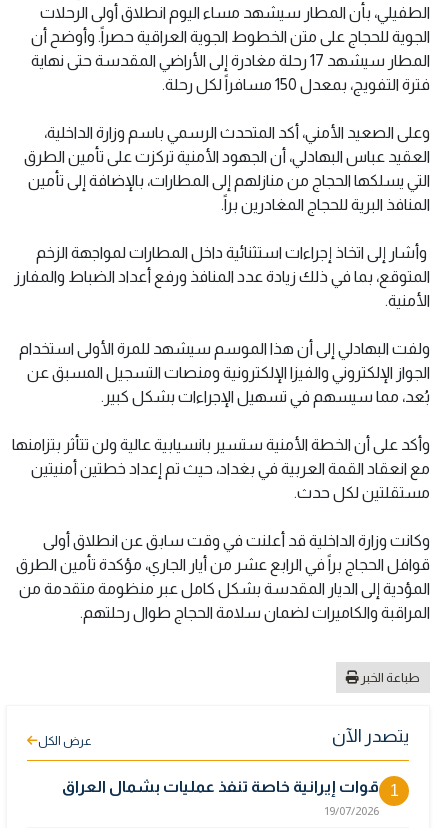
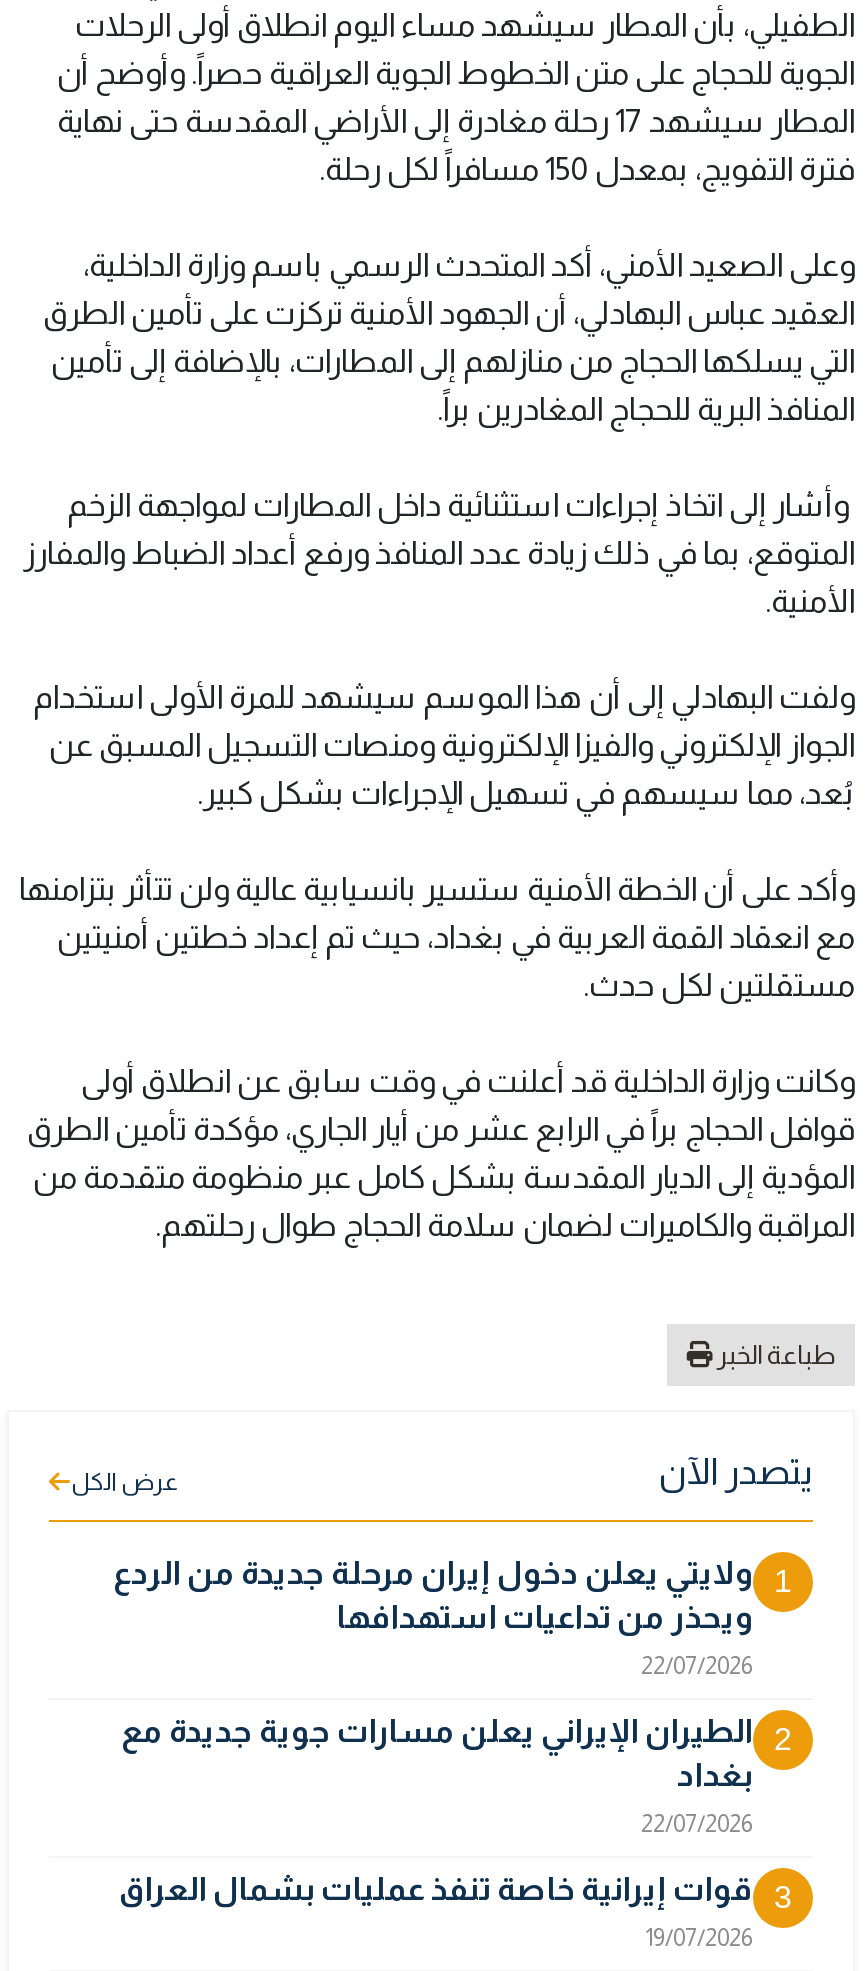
none -> [113,1557,792,1915] ولايتي يعلن دخول إيران مرحلة جديدة من الردع | ويحذر من تداعيات استهدافها | 22/07/2026 | 2 | الطيران الإيراني يعلن مسارات جوية جديدة مع | بغداد | 22/07/2026 | 3

